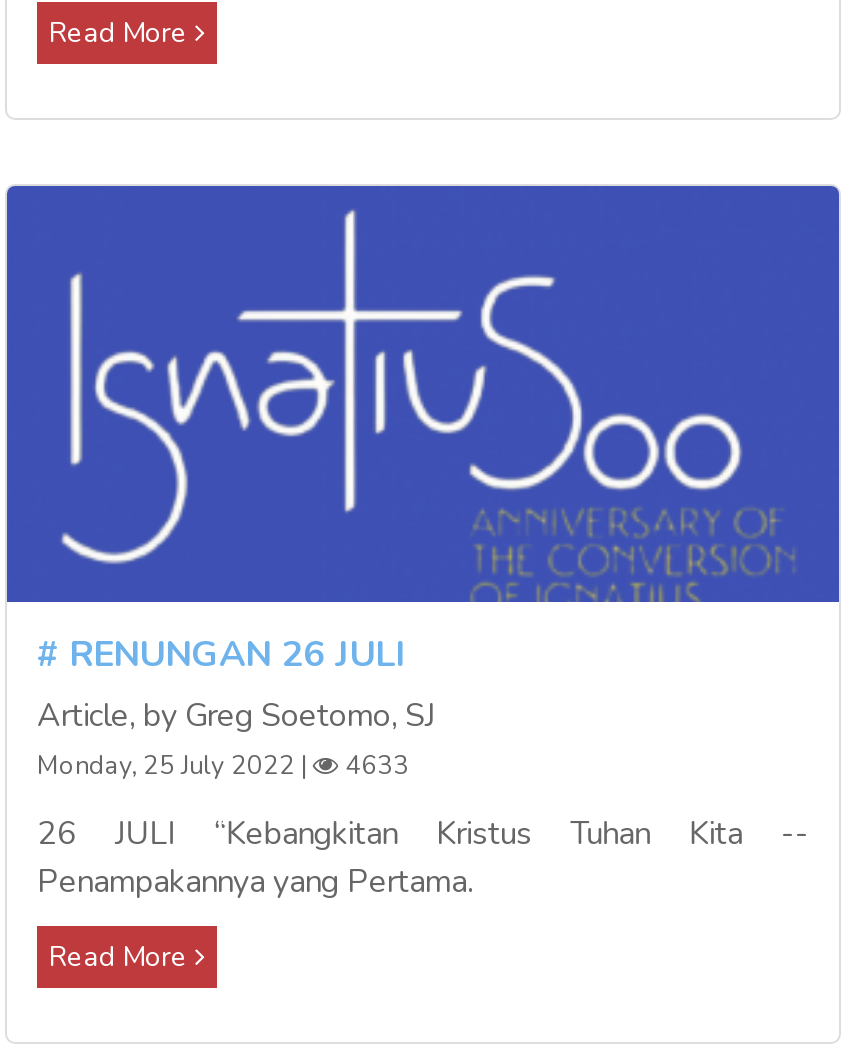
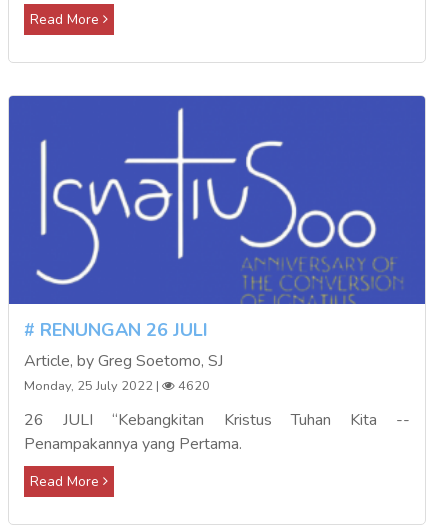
[339,748,409,784] 4633 -> [175,377,210,395] 4620

